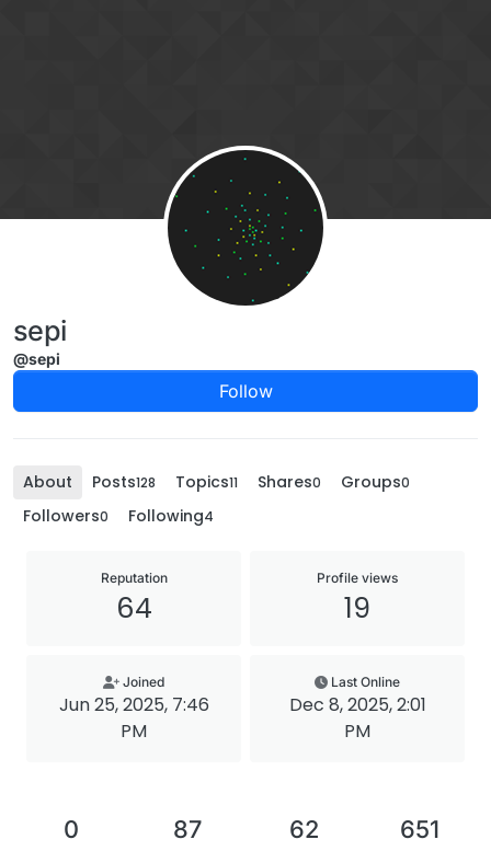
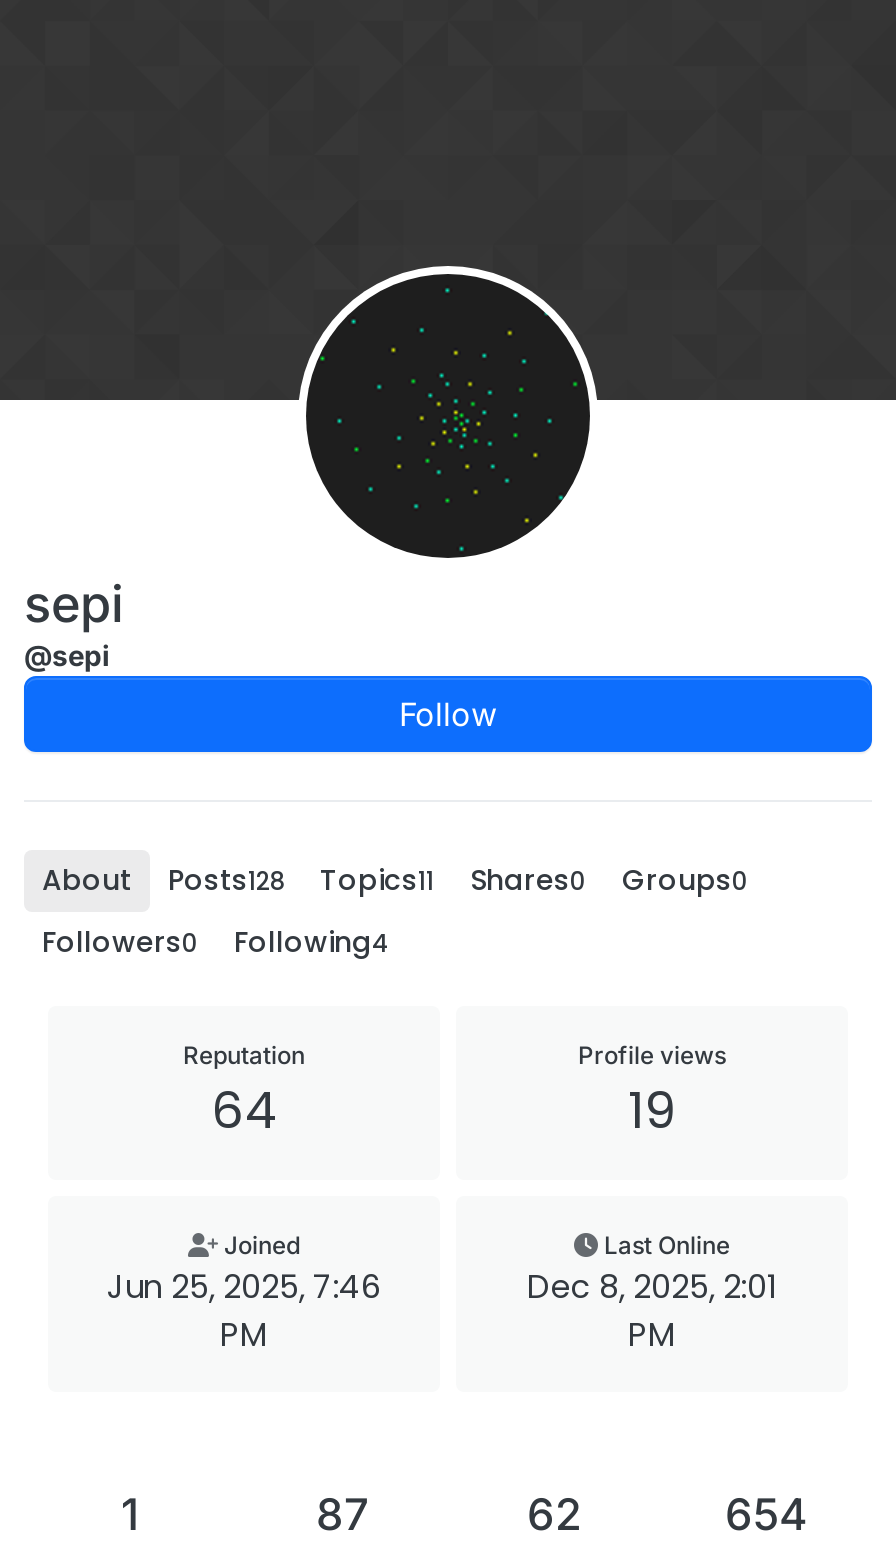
[64,815,79,843] 0 -> [121,1488,139,1540] 1
[400,815,439,843] 651 -> [725,1488,807,1540] 654

